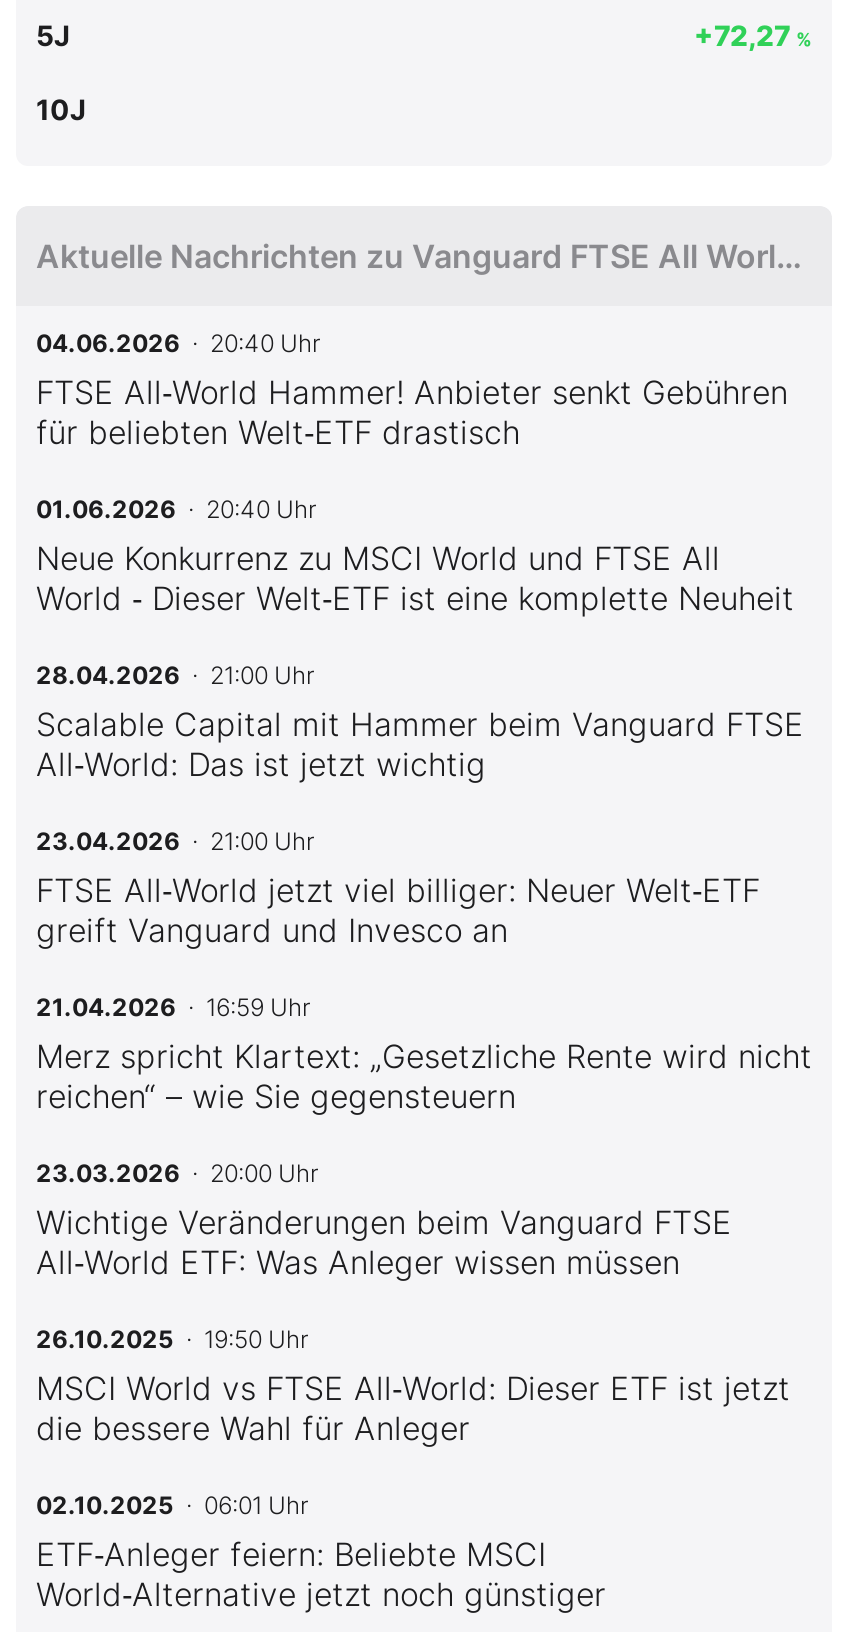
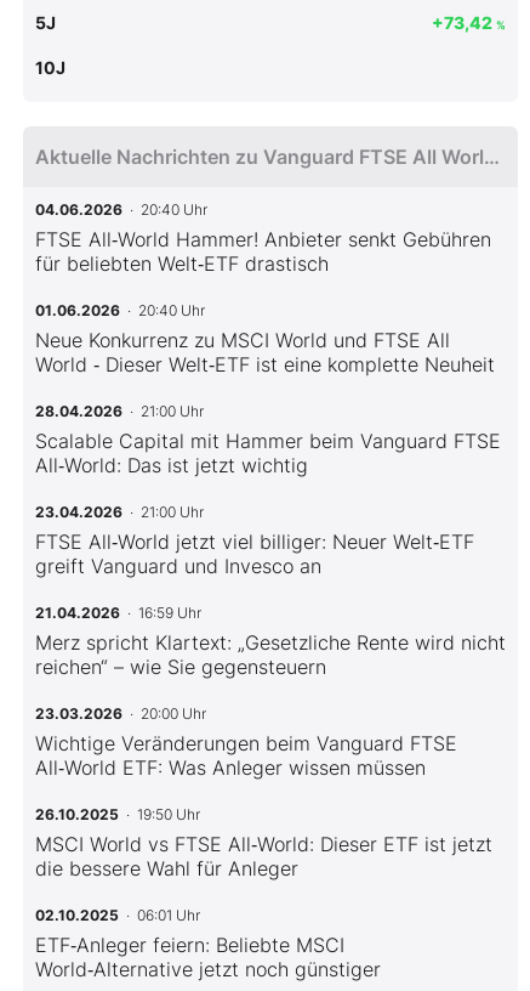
[694,17,812,51] +72,27% -> [432,12,506,32] +73,42%

